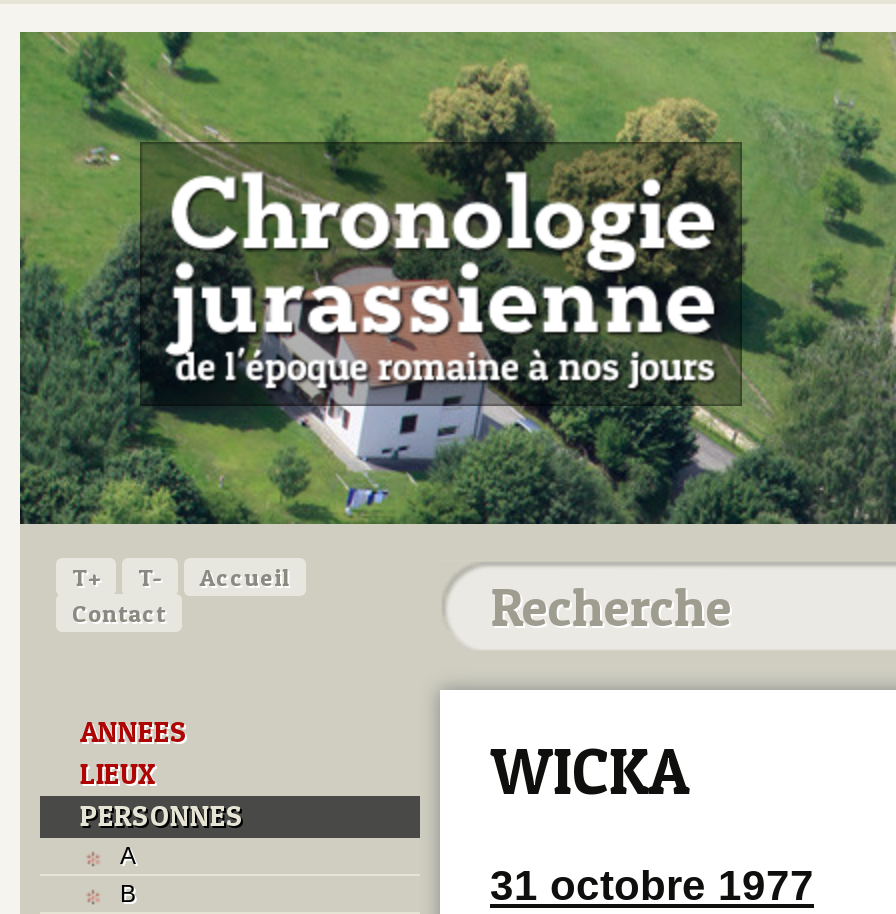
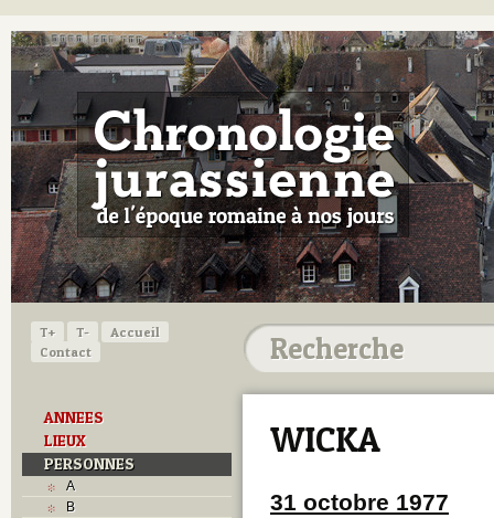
[18,30,890,526] [image] -> [10,30,491,303] [image]

